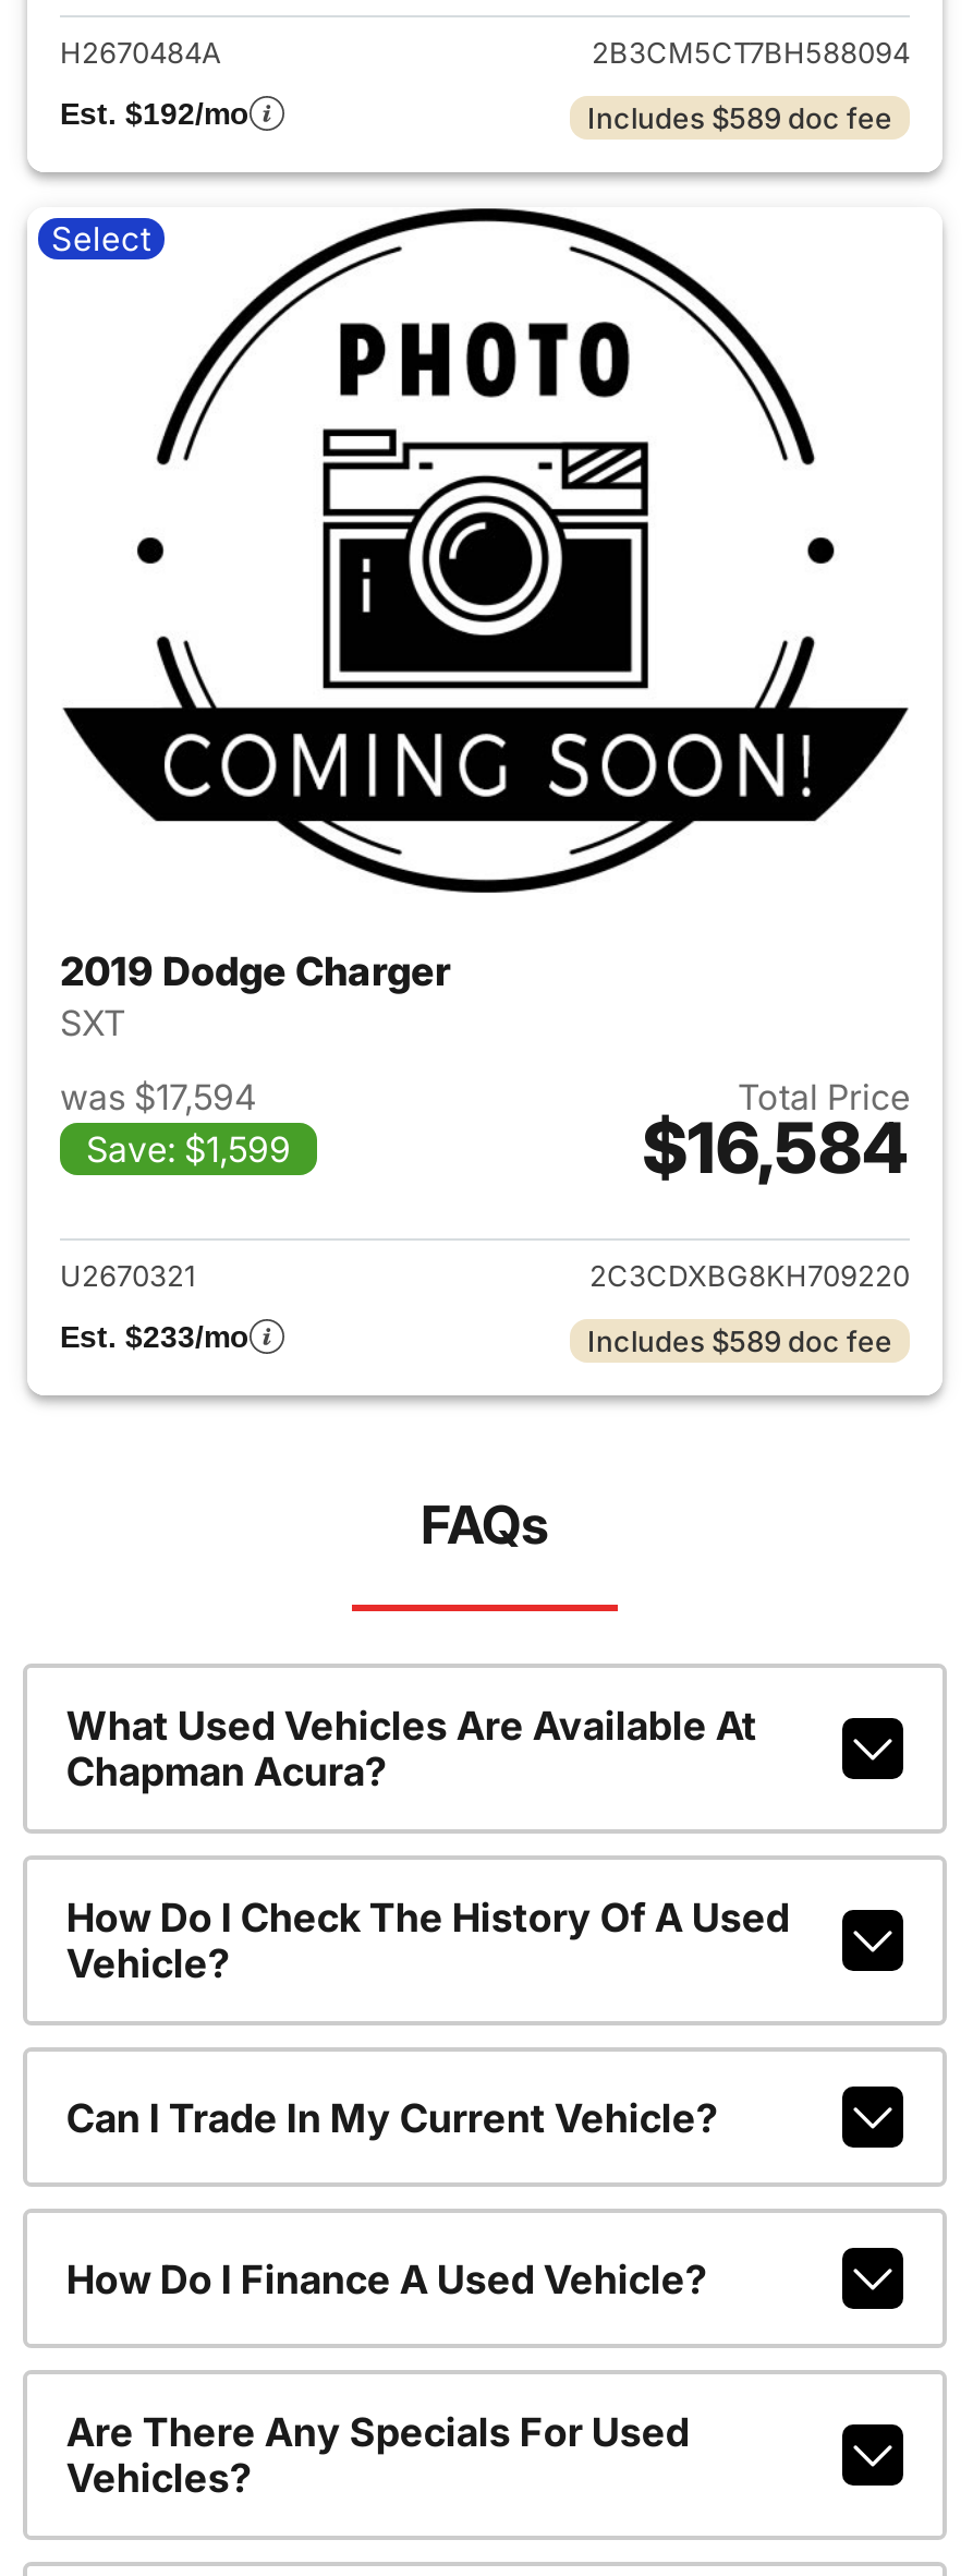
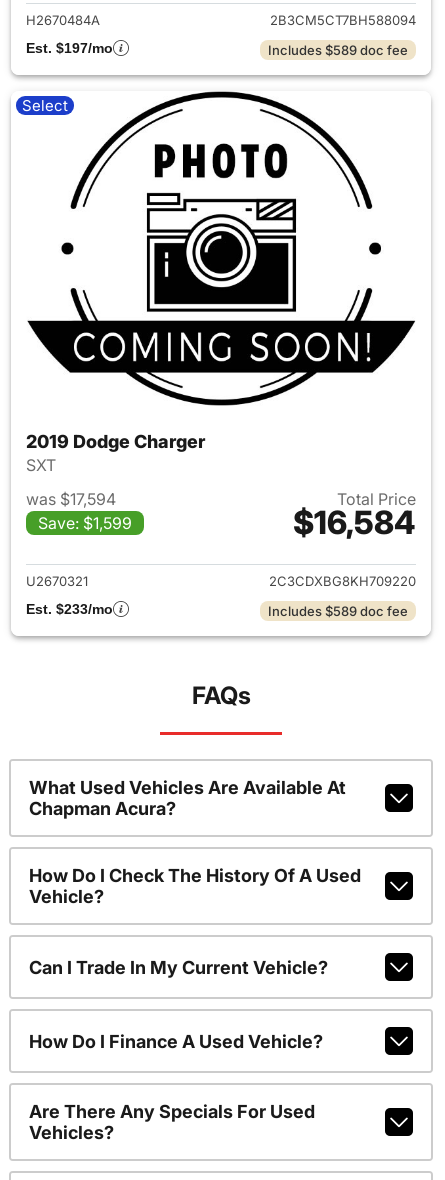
[60,96,250,131] Est. $192/mo -> [26,40,113,56] Est. $197/mo

